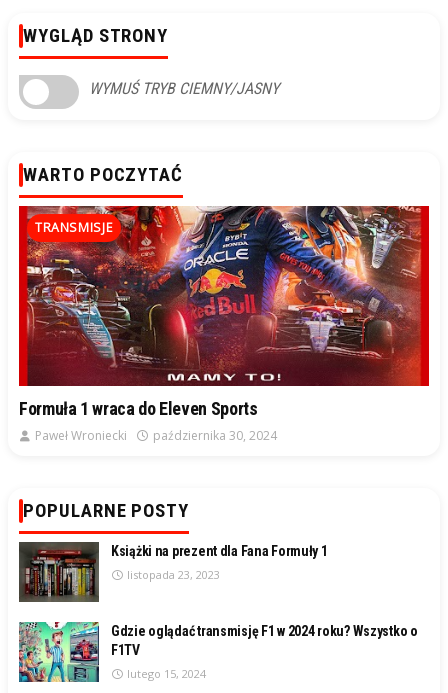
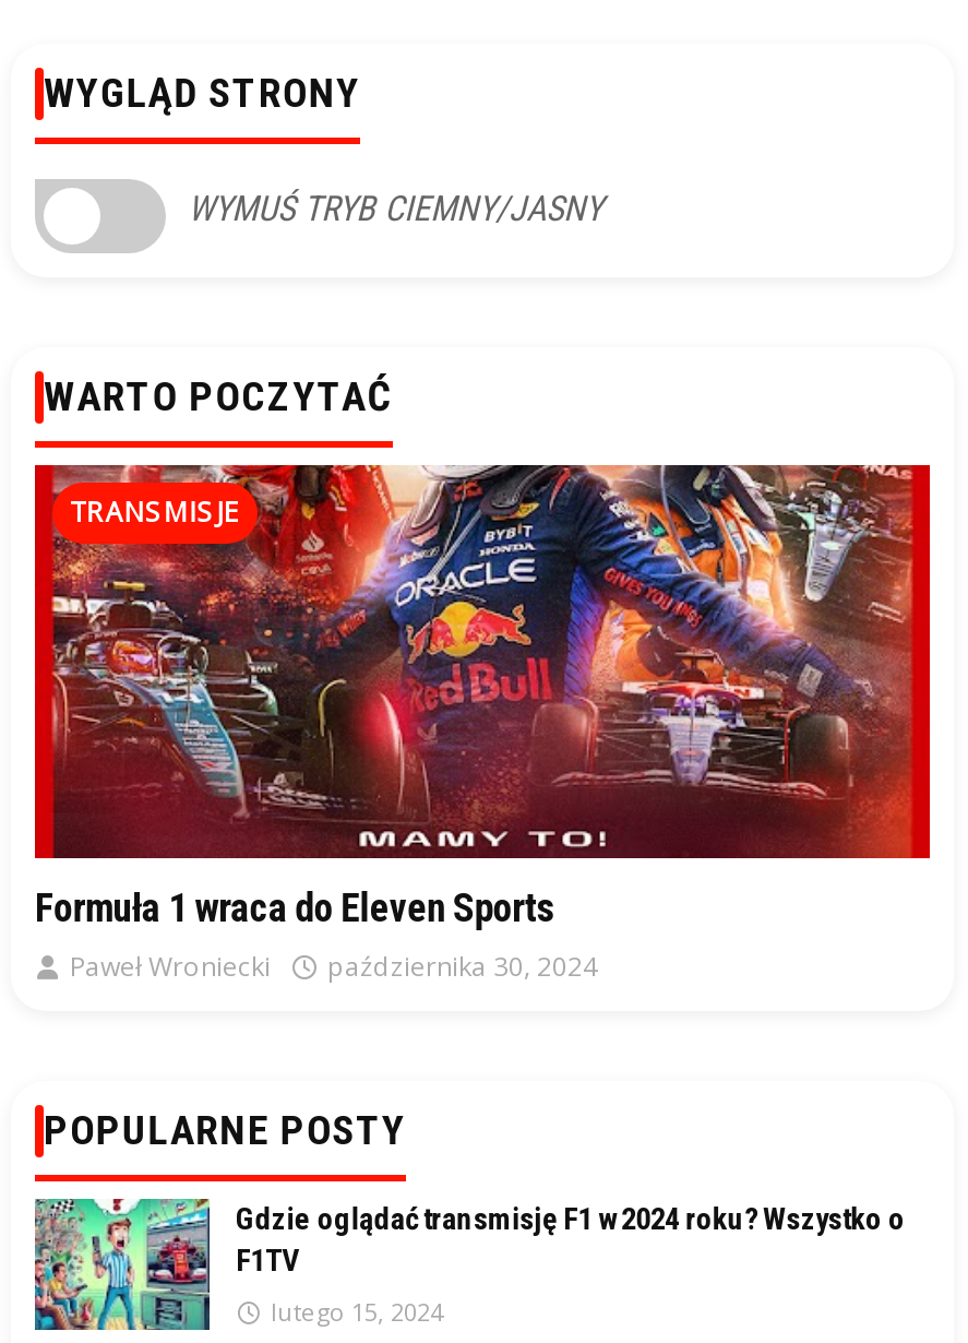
[18,541,328,603] [image] | Książki na prezent dla Fana Formuły 1 | listopada 23, 2023 -> none

